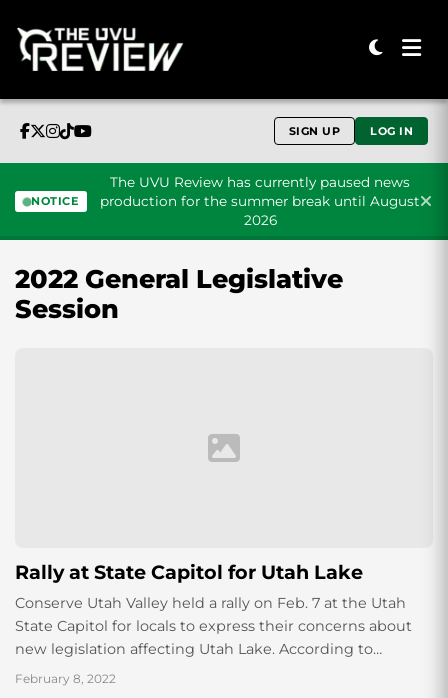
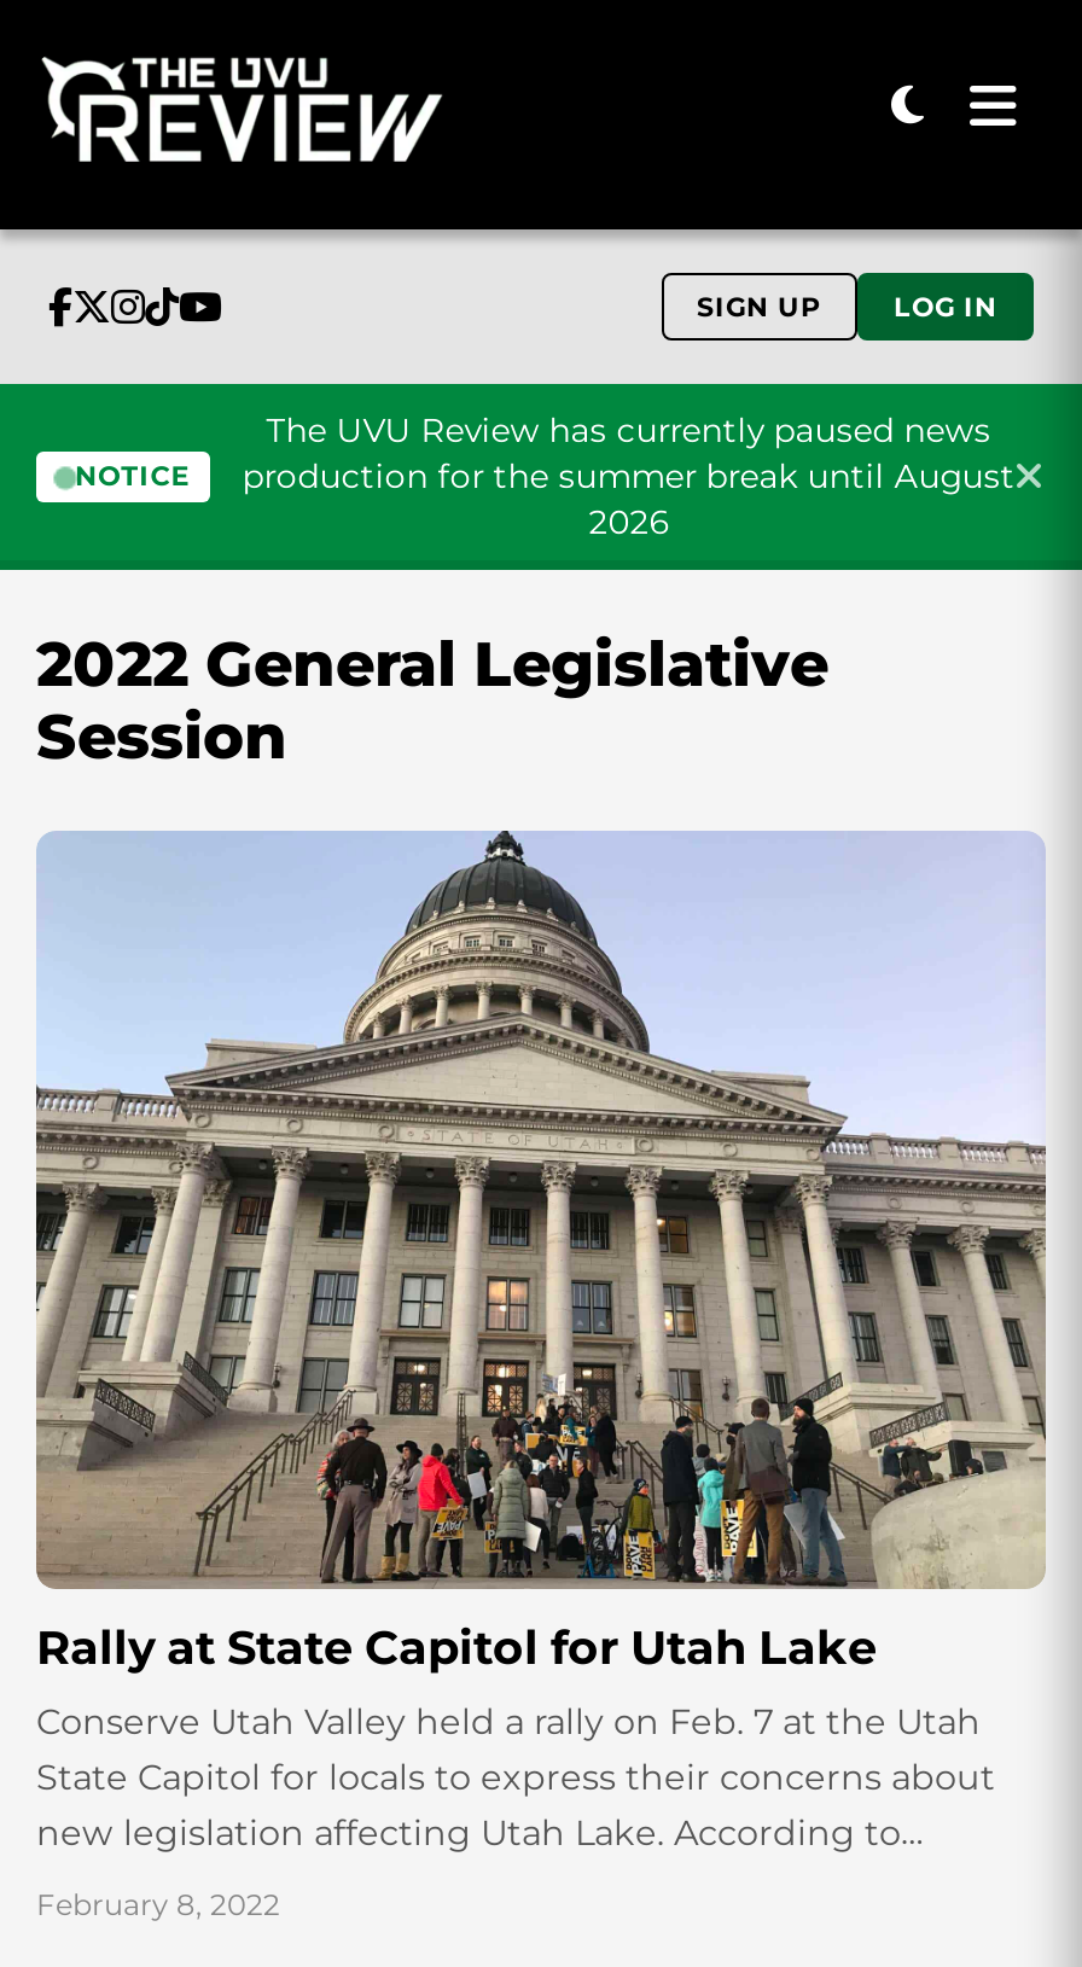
none -> [34,828,1048,1589] [image]

